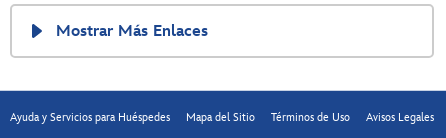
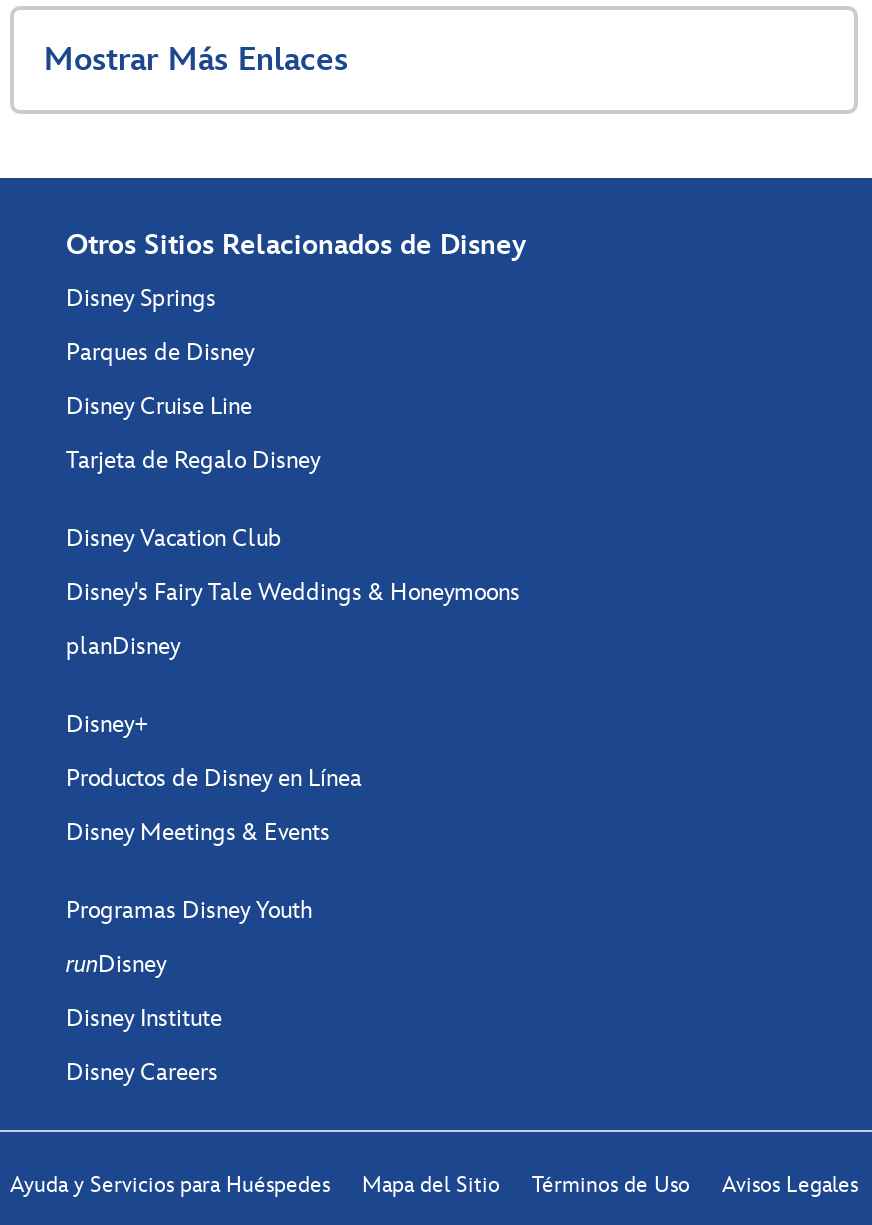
none -> [66,228,526,1088] Otros Sitios Relacionados de Disney | Disney Springs | Parques de Disney | Disney Cruise Line | Tarjeta de Regalo Disney | Disney Vacation Club | Disney's Fairy Tale Weddings & Honeymoons | planDisney | Disney+ | Productos de Disney en Línea | Disney Meetings & Events | Programas Disney Youth | runDisney | Disney Institute | Disney Careers

